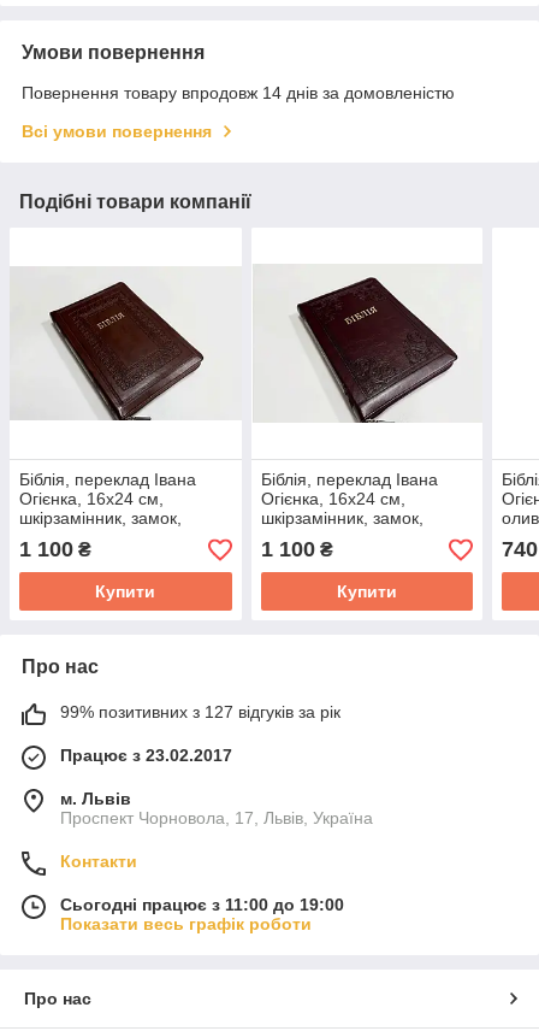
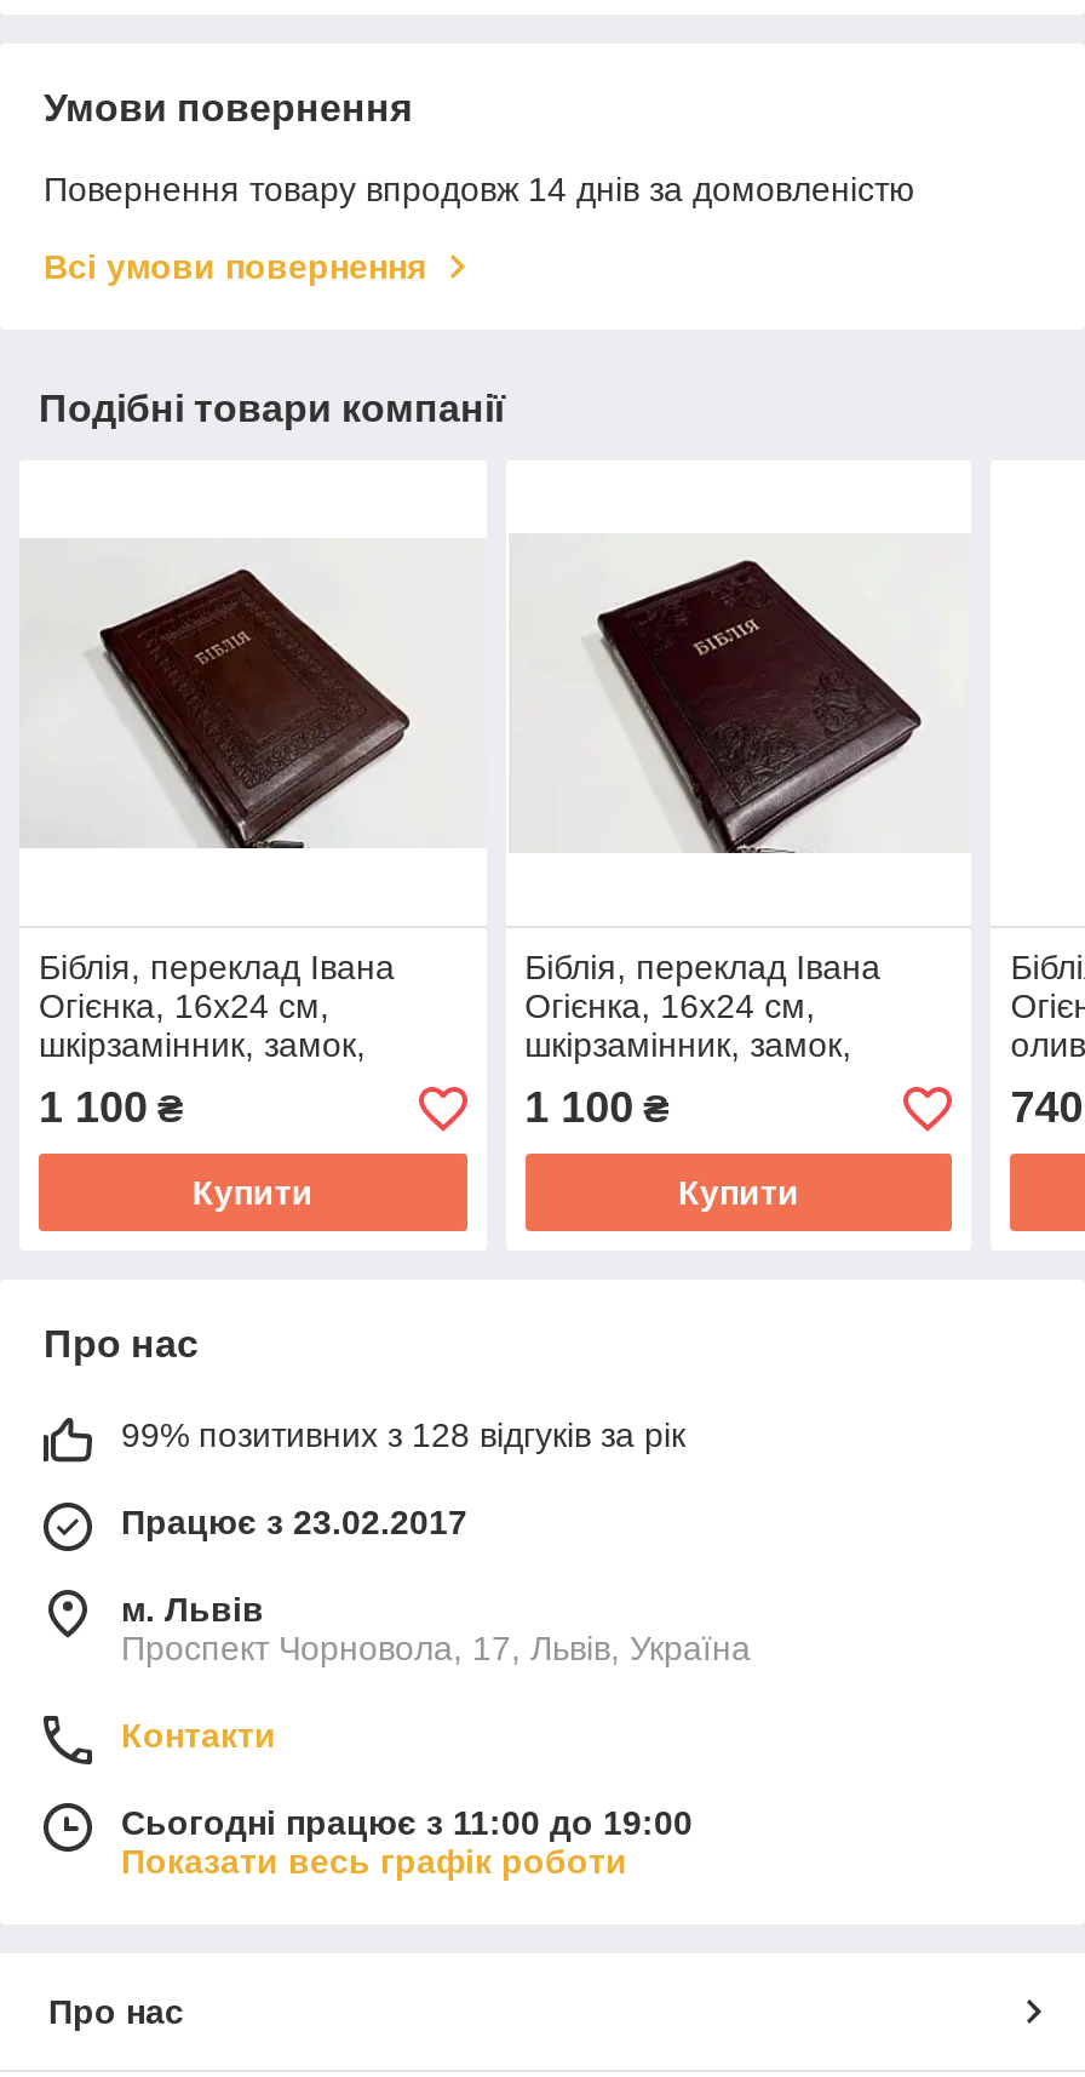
[60,703,340,722] 99% позитивних з 127 відгуків за рік -> [121,1416,685,1455] 99% позитивних з 128 відгуків за рік

